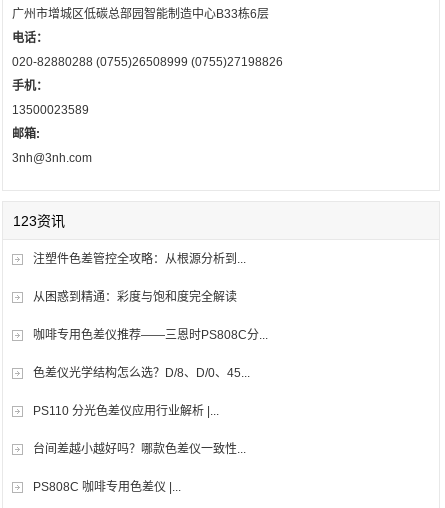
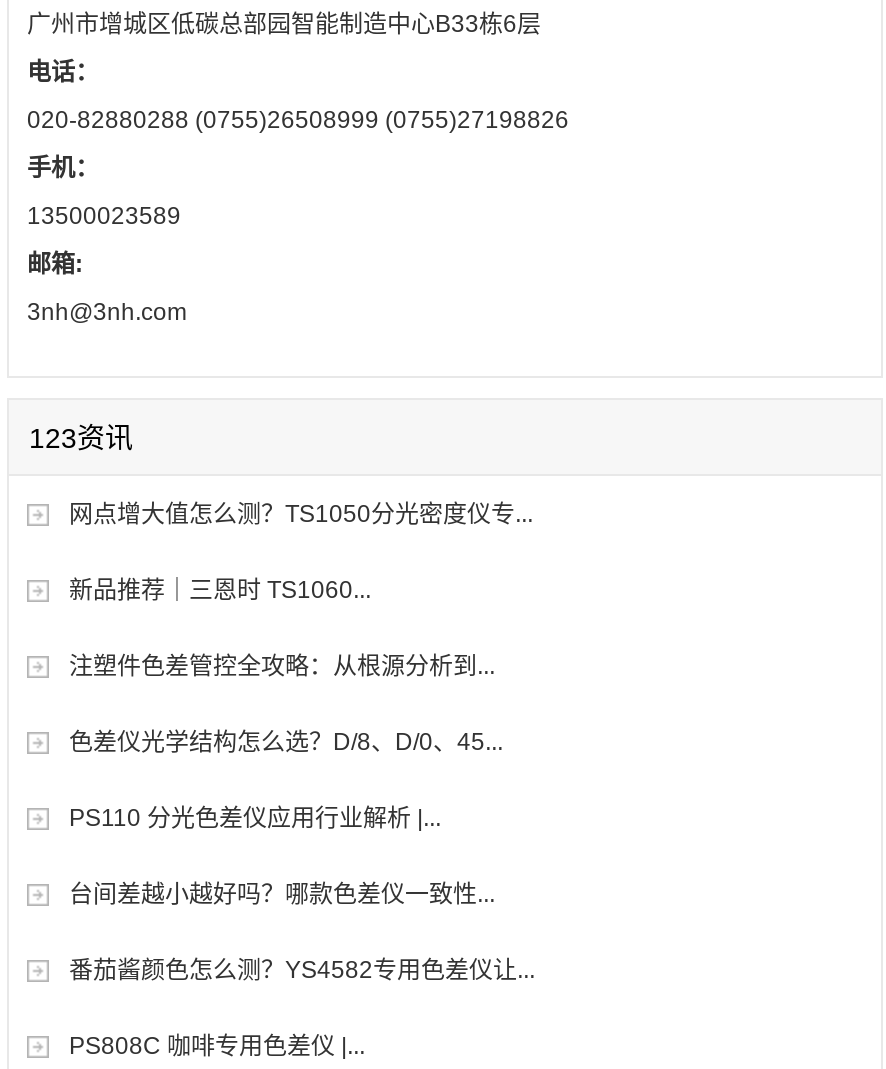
none -> [69,499,533,603] 网点增大值怎么测？TS1050分光密度仪专... | 新品推荐｜三恩时 TS1060...
moved [33,252,246,266] -> [69,651,495,679]: 注塑件色差管控全攻略：从根源分析到...
[33,290,268,342] 从困惑到精通：彩度与饱和度完全解读 | 咖啡专用色差仪推荐——三恩时PS808C分... -> none
none -> [69,955,535,983] 番茄酱颜色怎么测？YS4582专用色差仪让...

